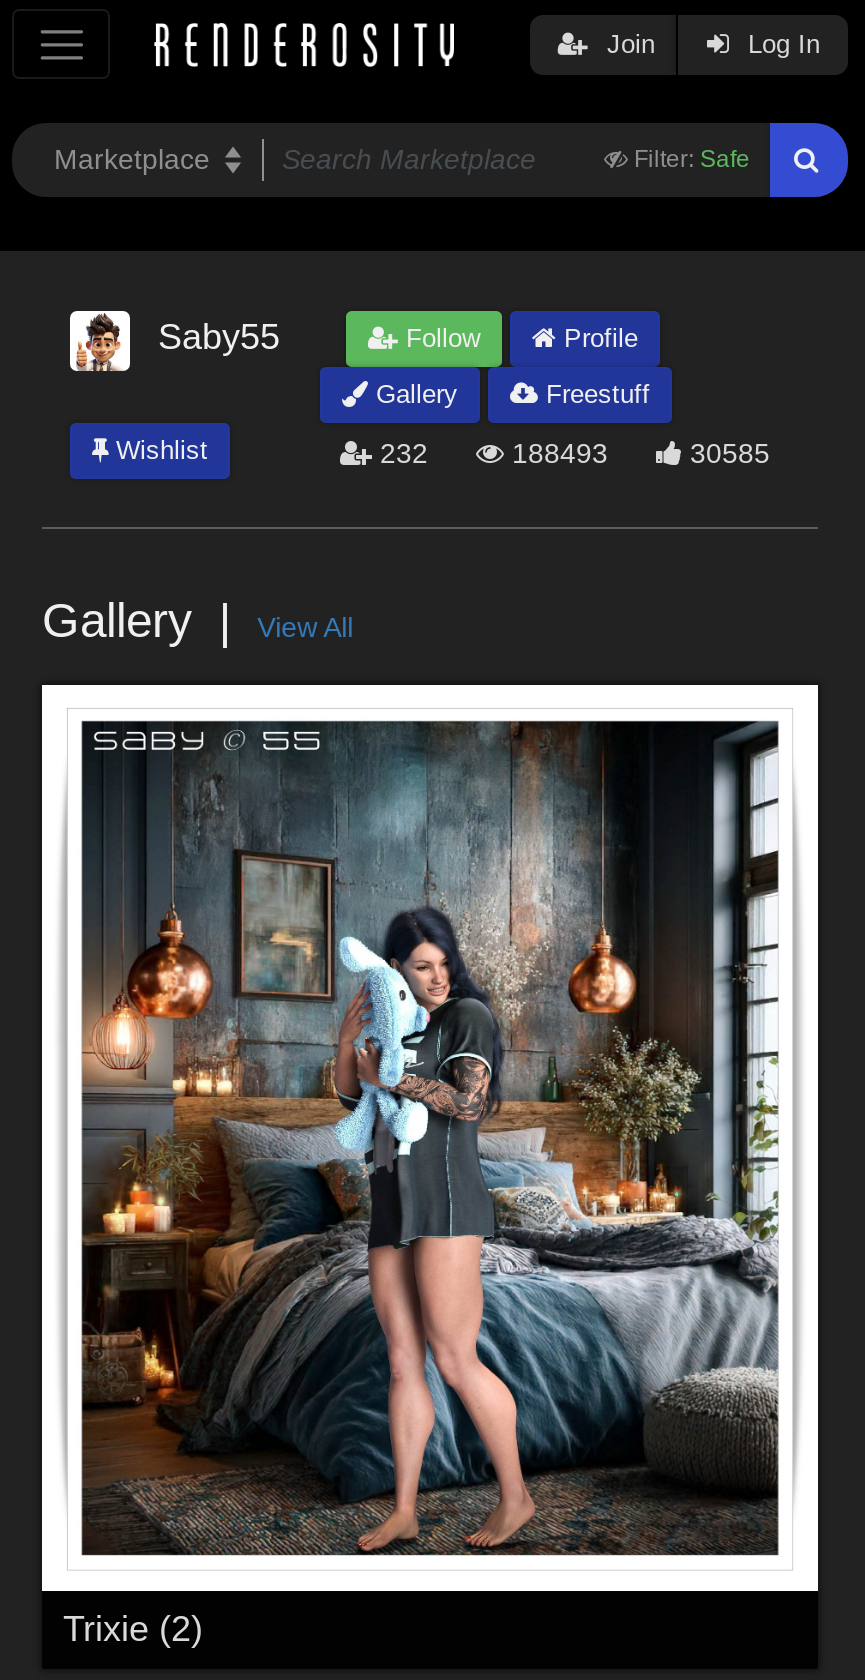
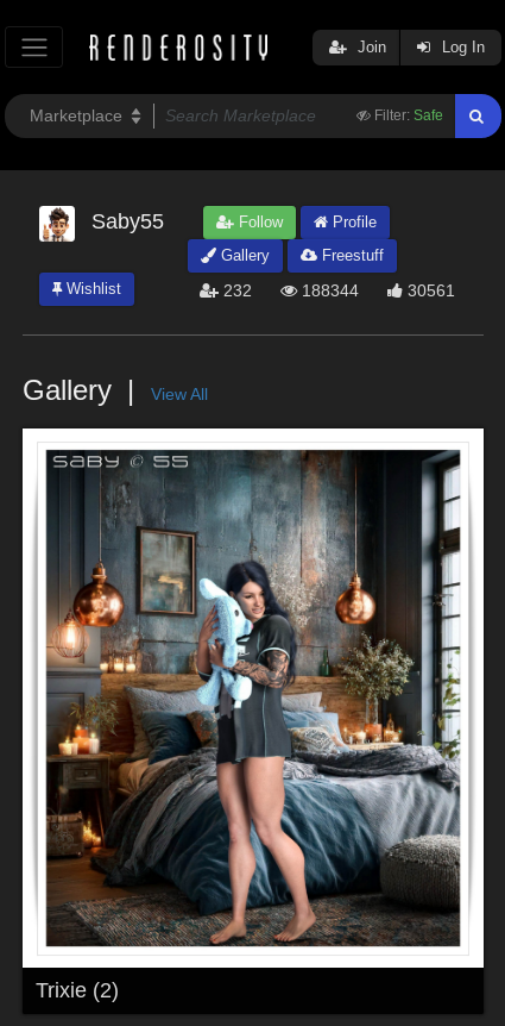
[504,437,608,469] 188493 -> [297,281,359,300] 188344
[682,437,770,469] 30585 -> [403,281,455,300] 30561

